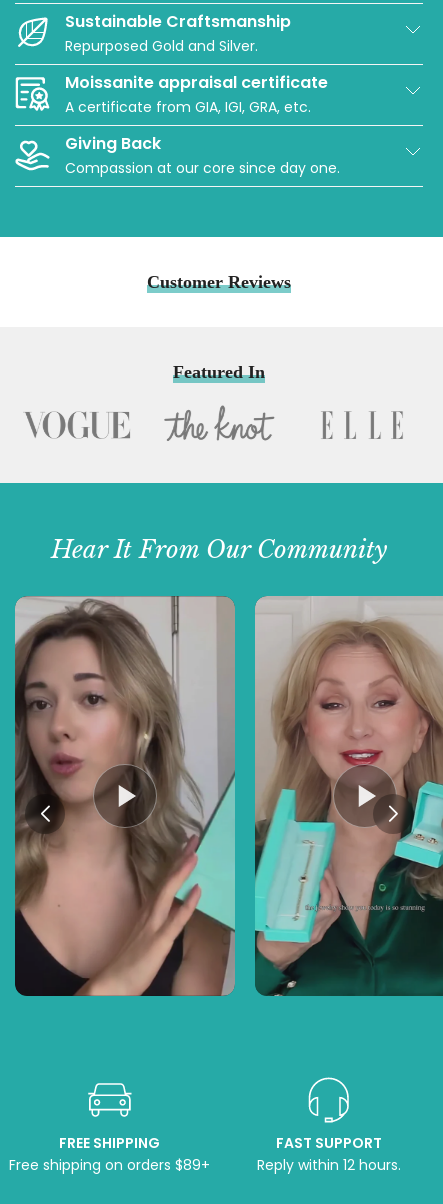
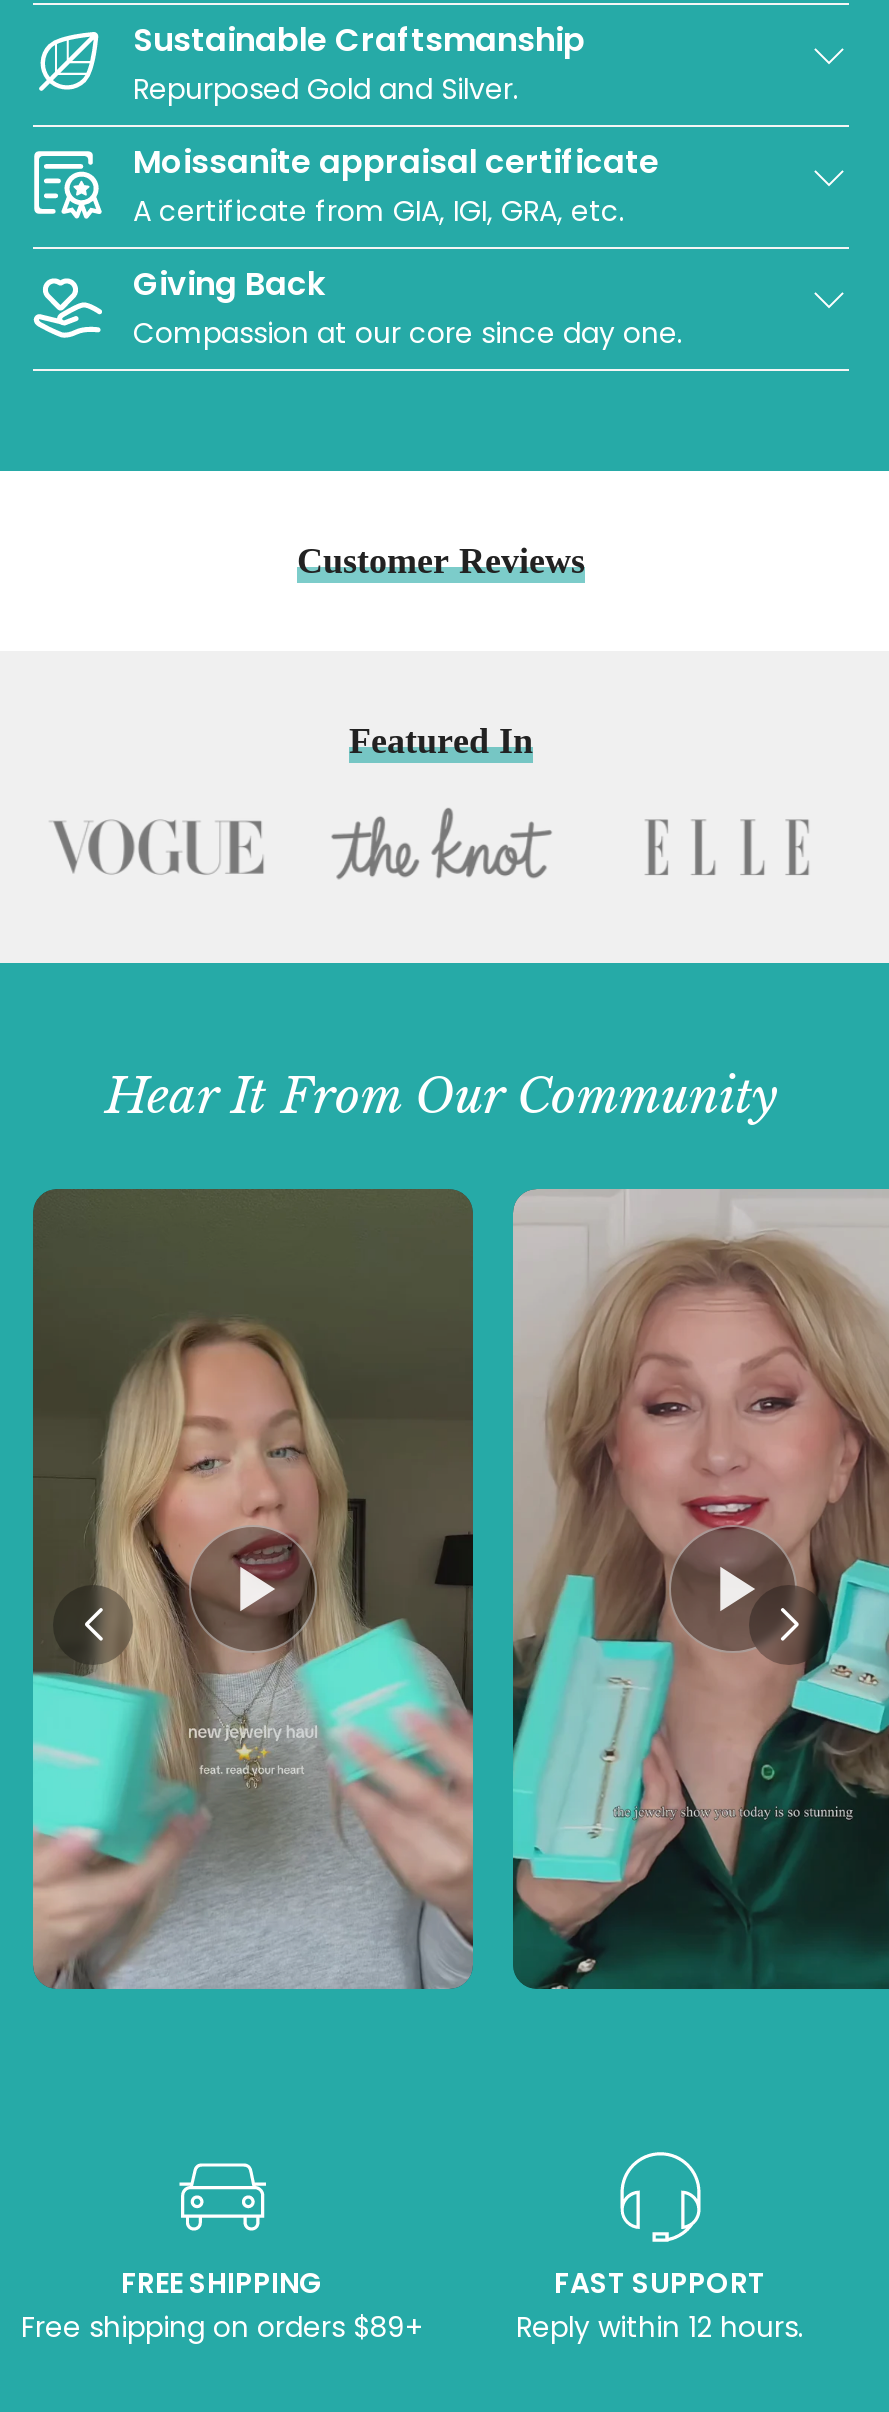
[14,595,235,997] [image] -> [31,1187,475,1991] [image]

